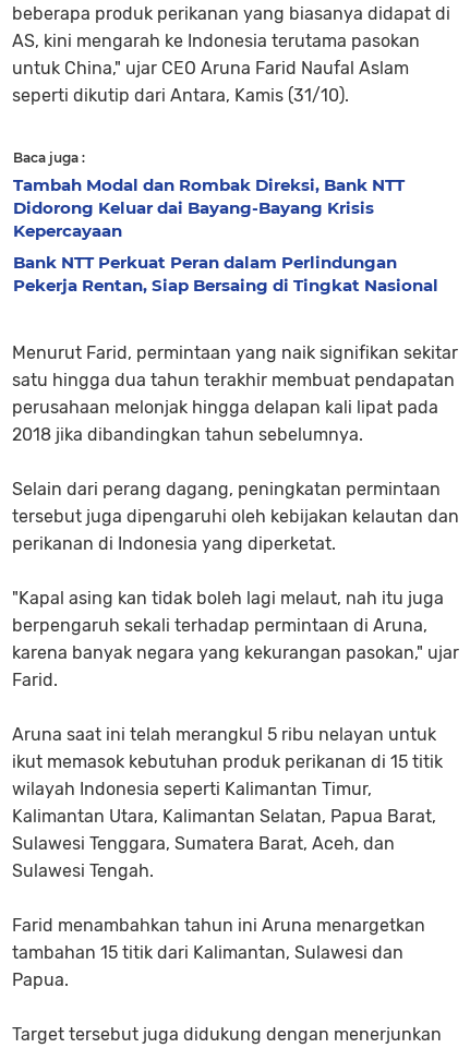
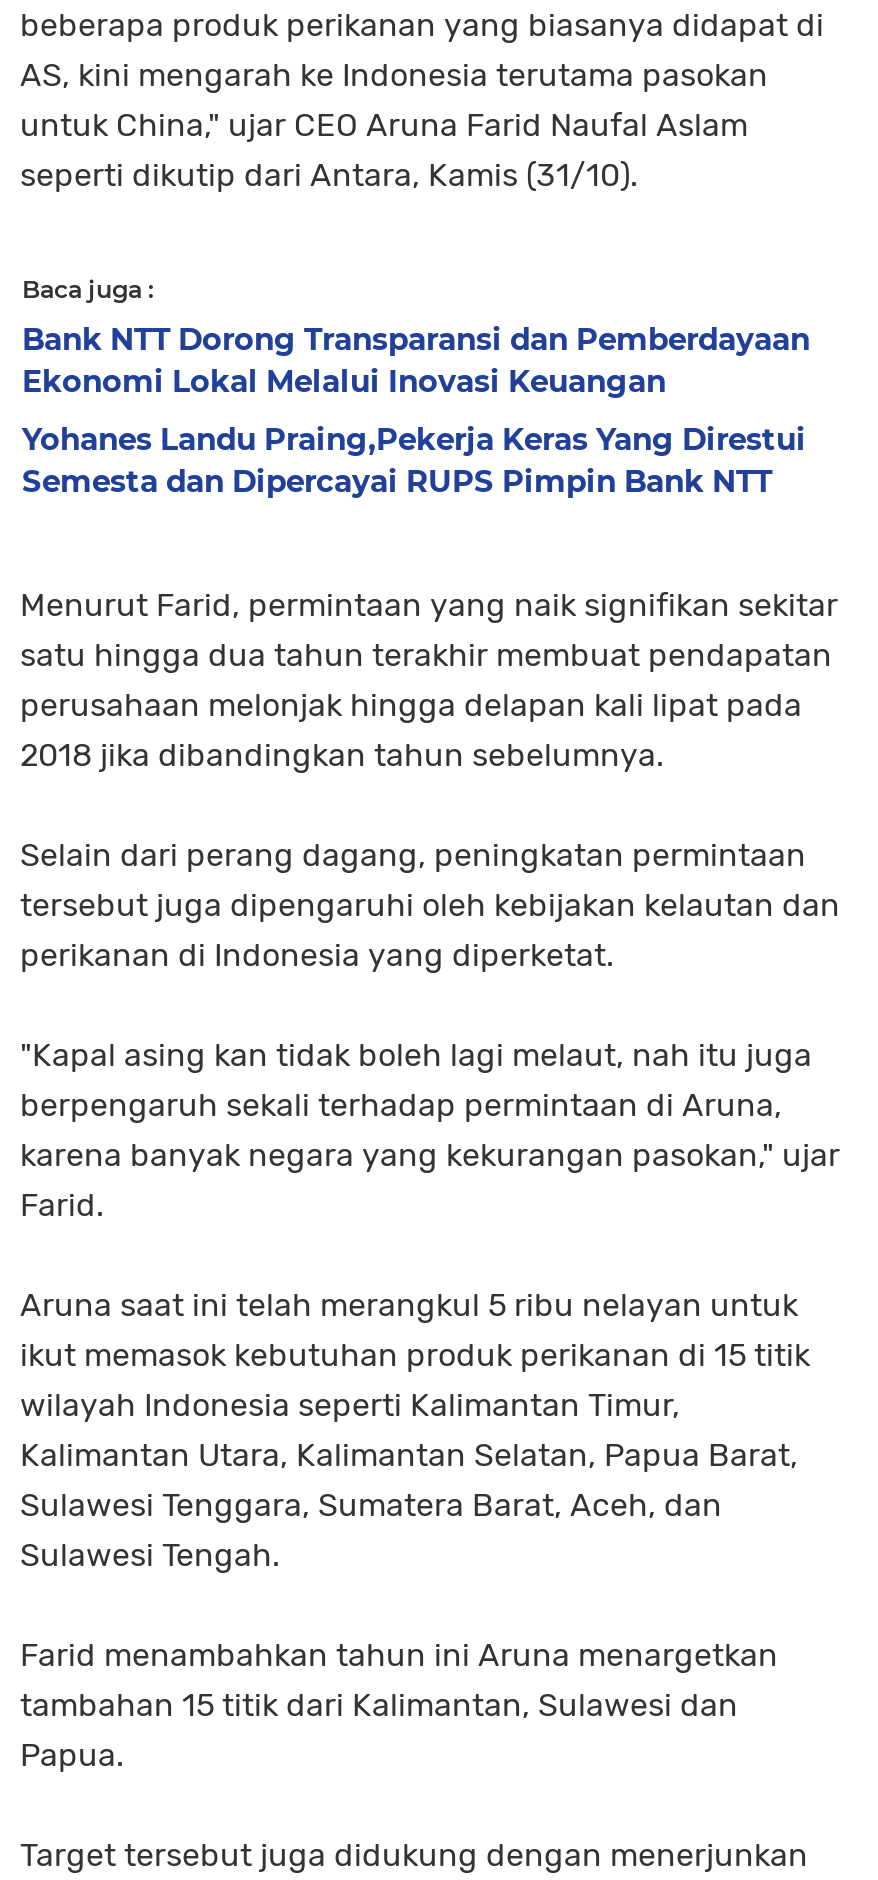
[13,175,405,241] Tambah Modal dan Rombak Direksi, Bank NTT | Didorong Keluar dai Bayang-Bayang Krisis | Kepercayaan -> [22,320,810,400] Bank NTT Dorong Transparansi dan Pemberdayaan | Ekonomi Lokal Melalui Inovasi Keuangan
[13,252,438,296] Bank NTT Perkuat Peran dalam Perlindungan | Pekerja Rentan, Siap Bersaing di Tingkat Nasional -> [22,420,806,500] Yohanes Landu Praing,Pekerja Keras Yang Direstui | Semesta dan Dipercayai RUPS Pimpin Bank NTT

